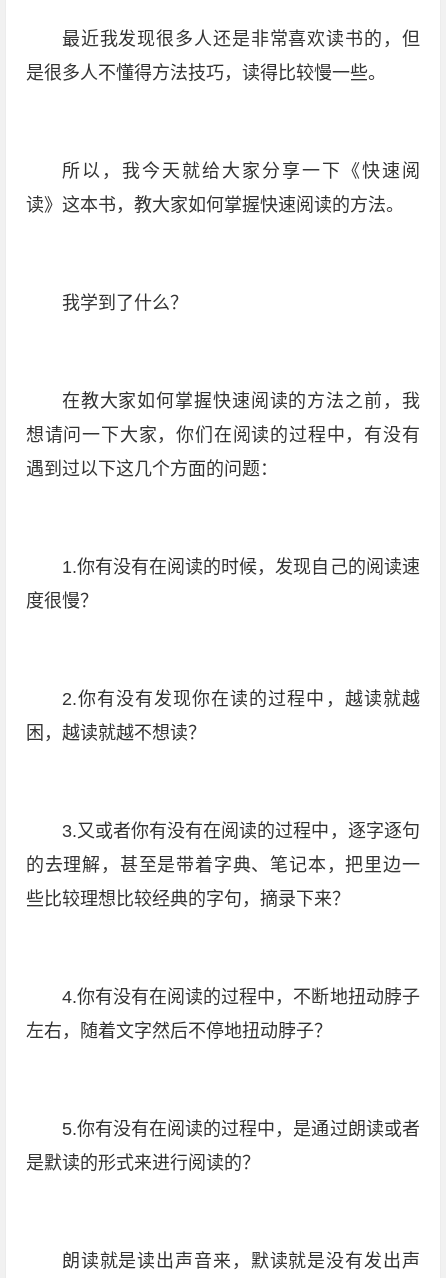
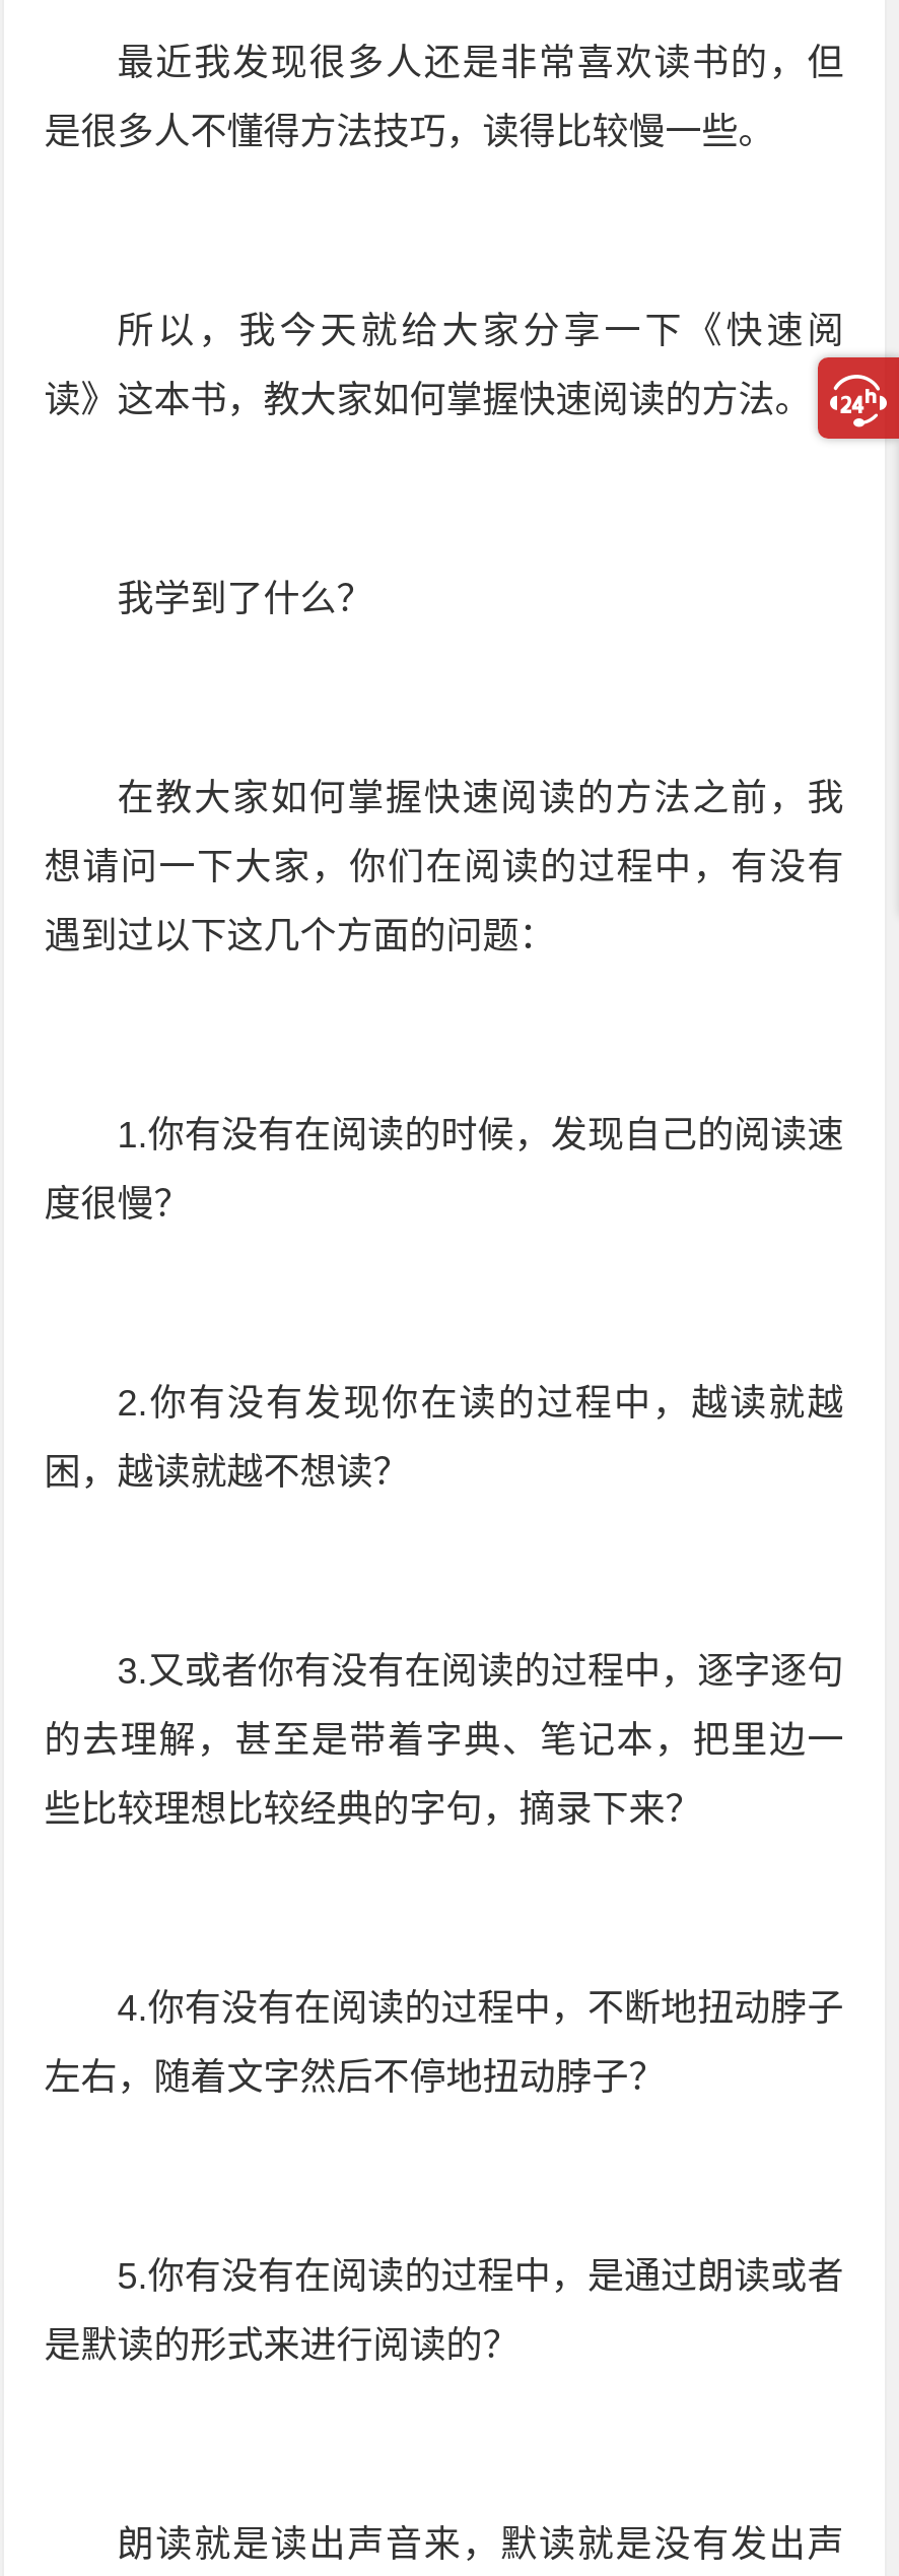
none -> [814,353,893,445] [image]

